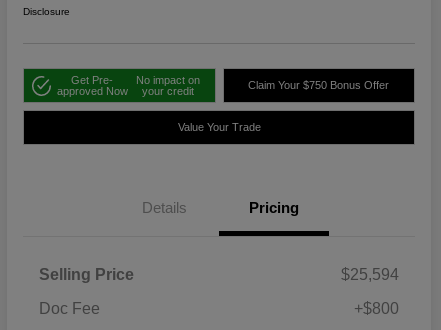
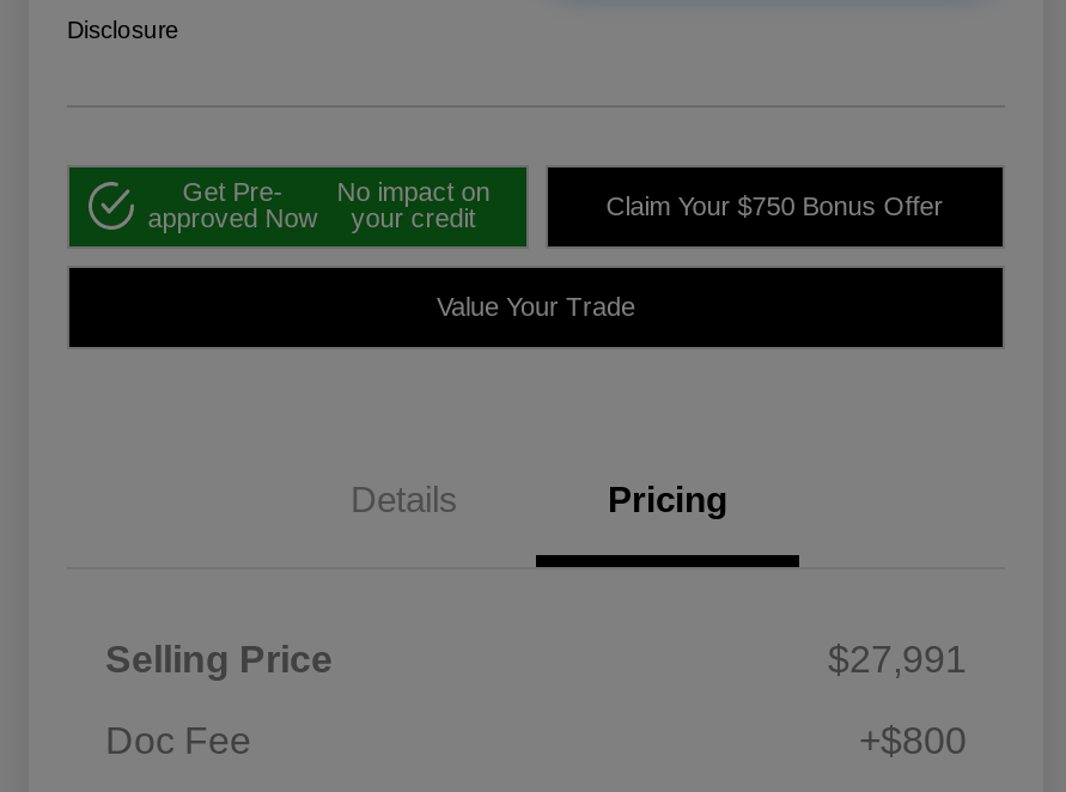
[341,266,399,283] $25,594 -> [828,637,967,678] $27,991

